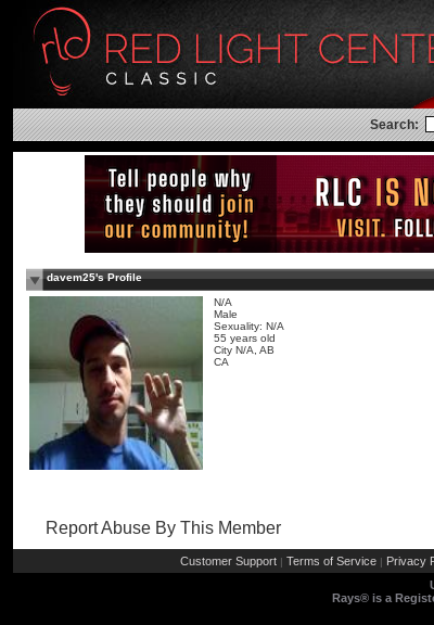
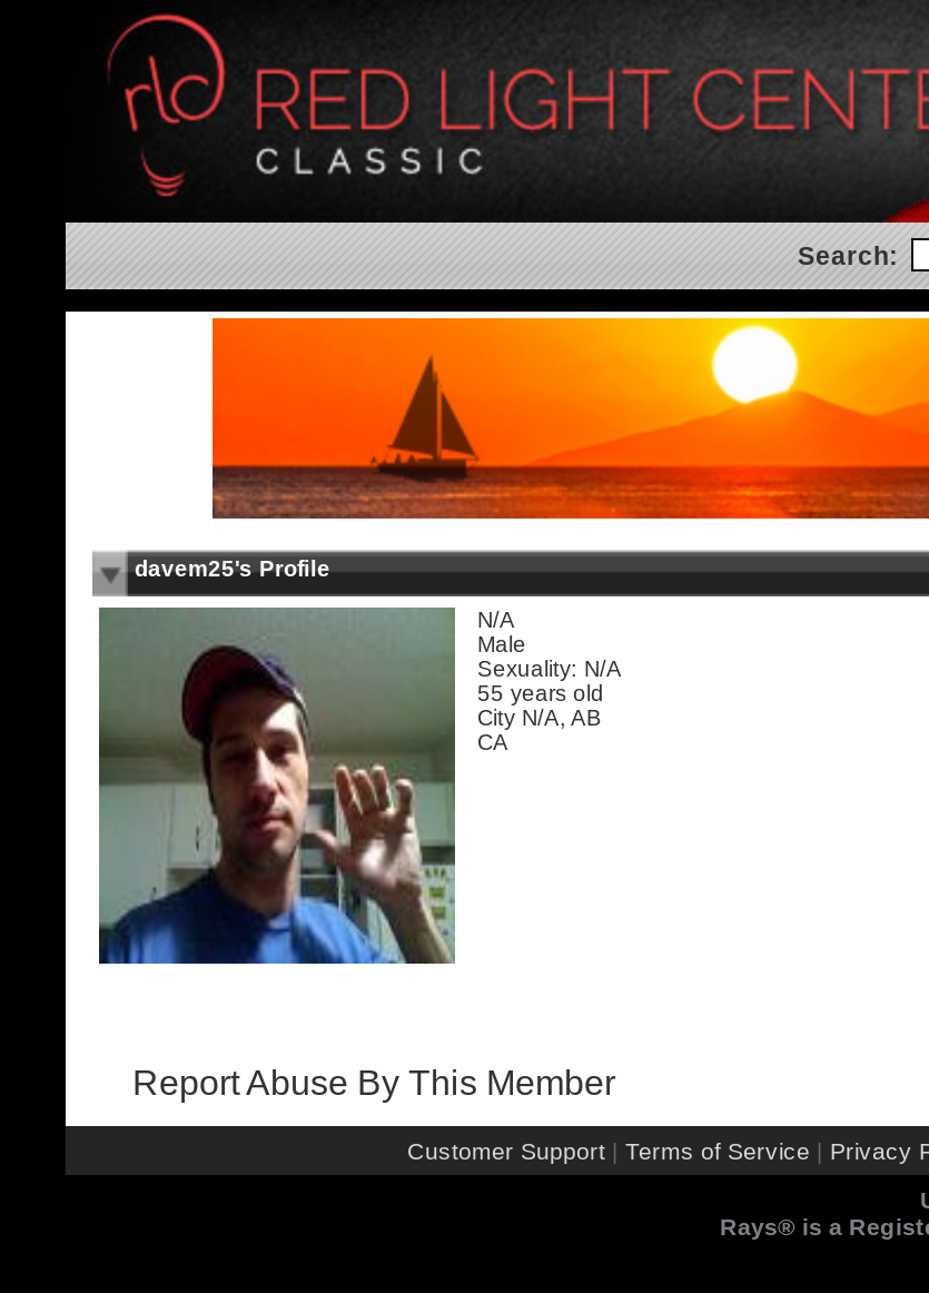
[84,154,431,254] [image] -> [210,316,922,521] [image]

